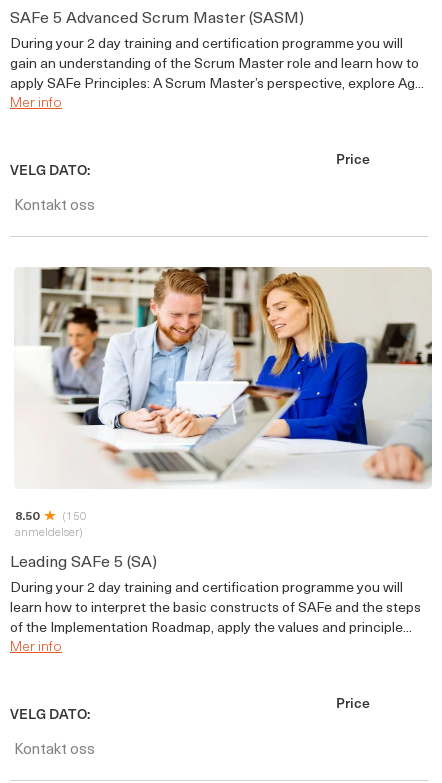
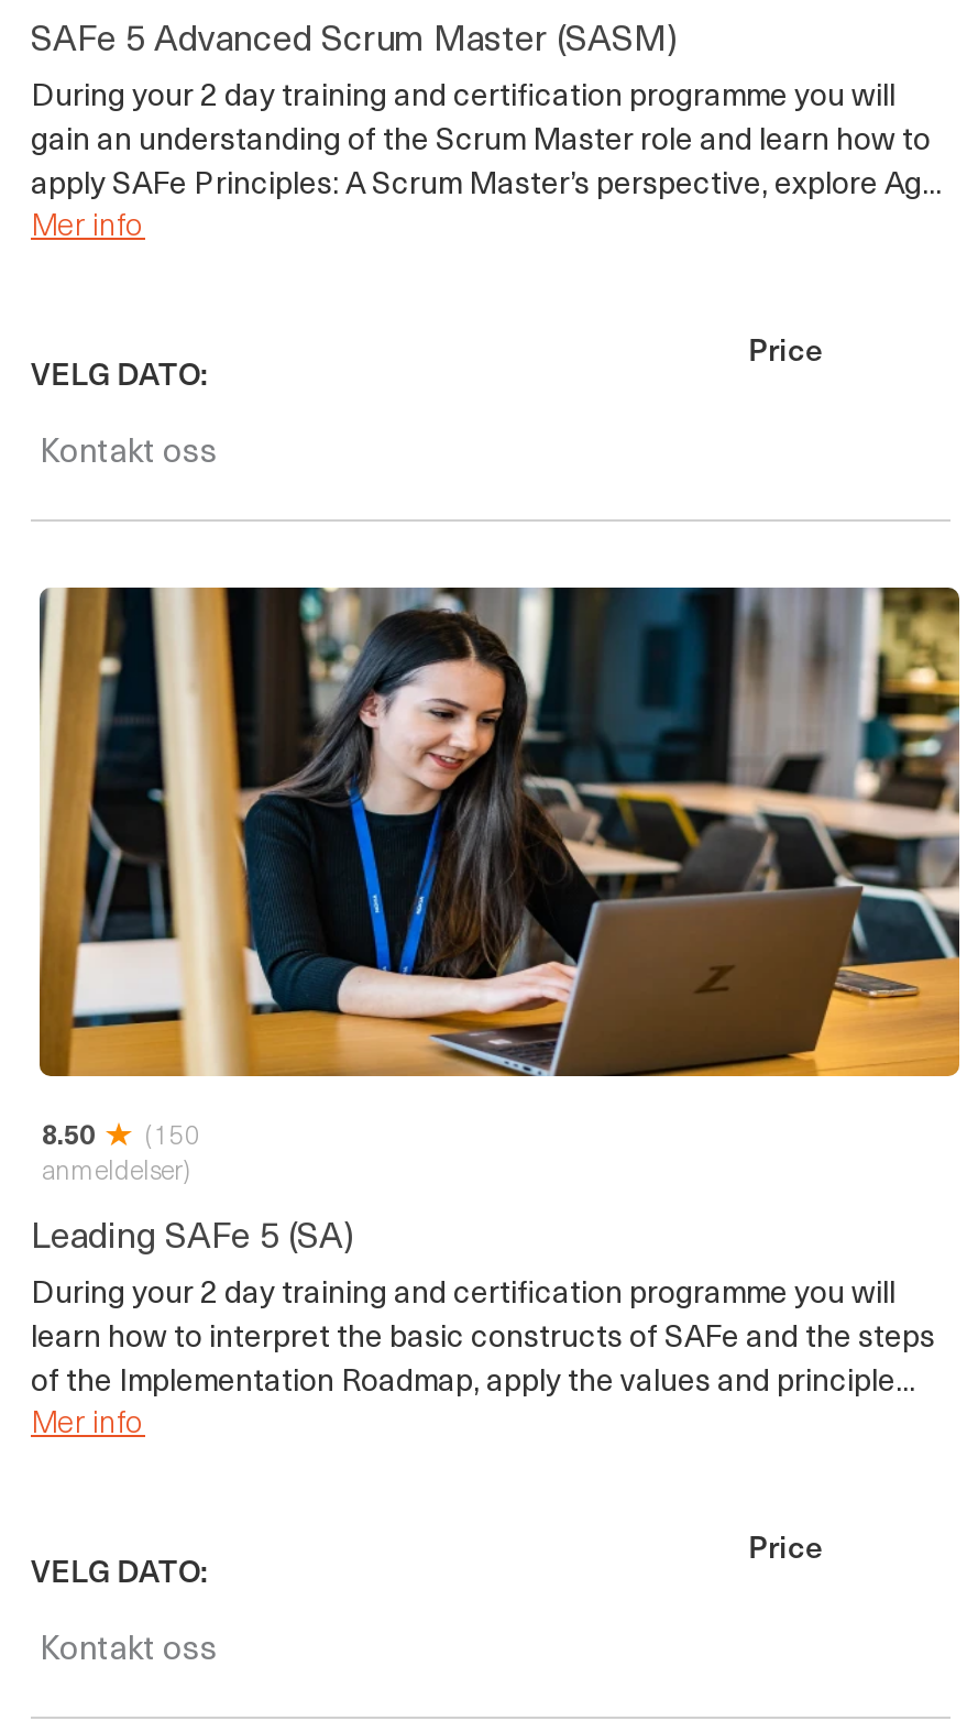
[14,266,432,489] [image] -> [37,585,961,1078] [image]

